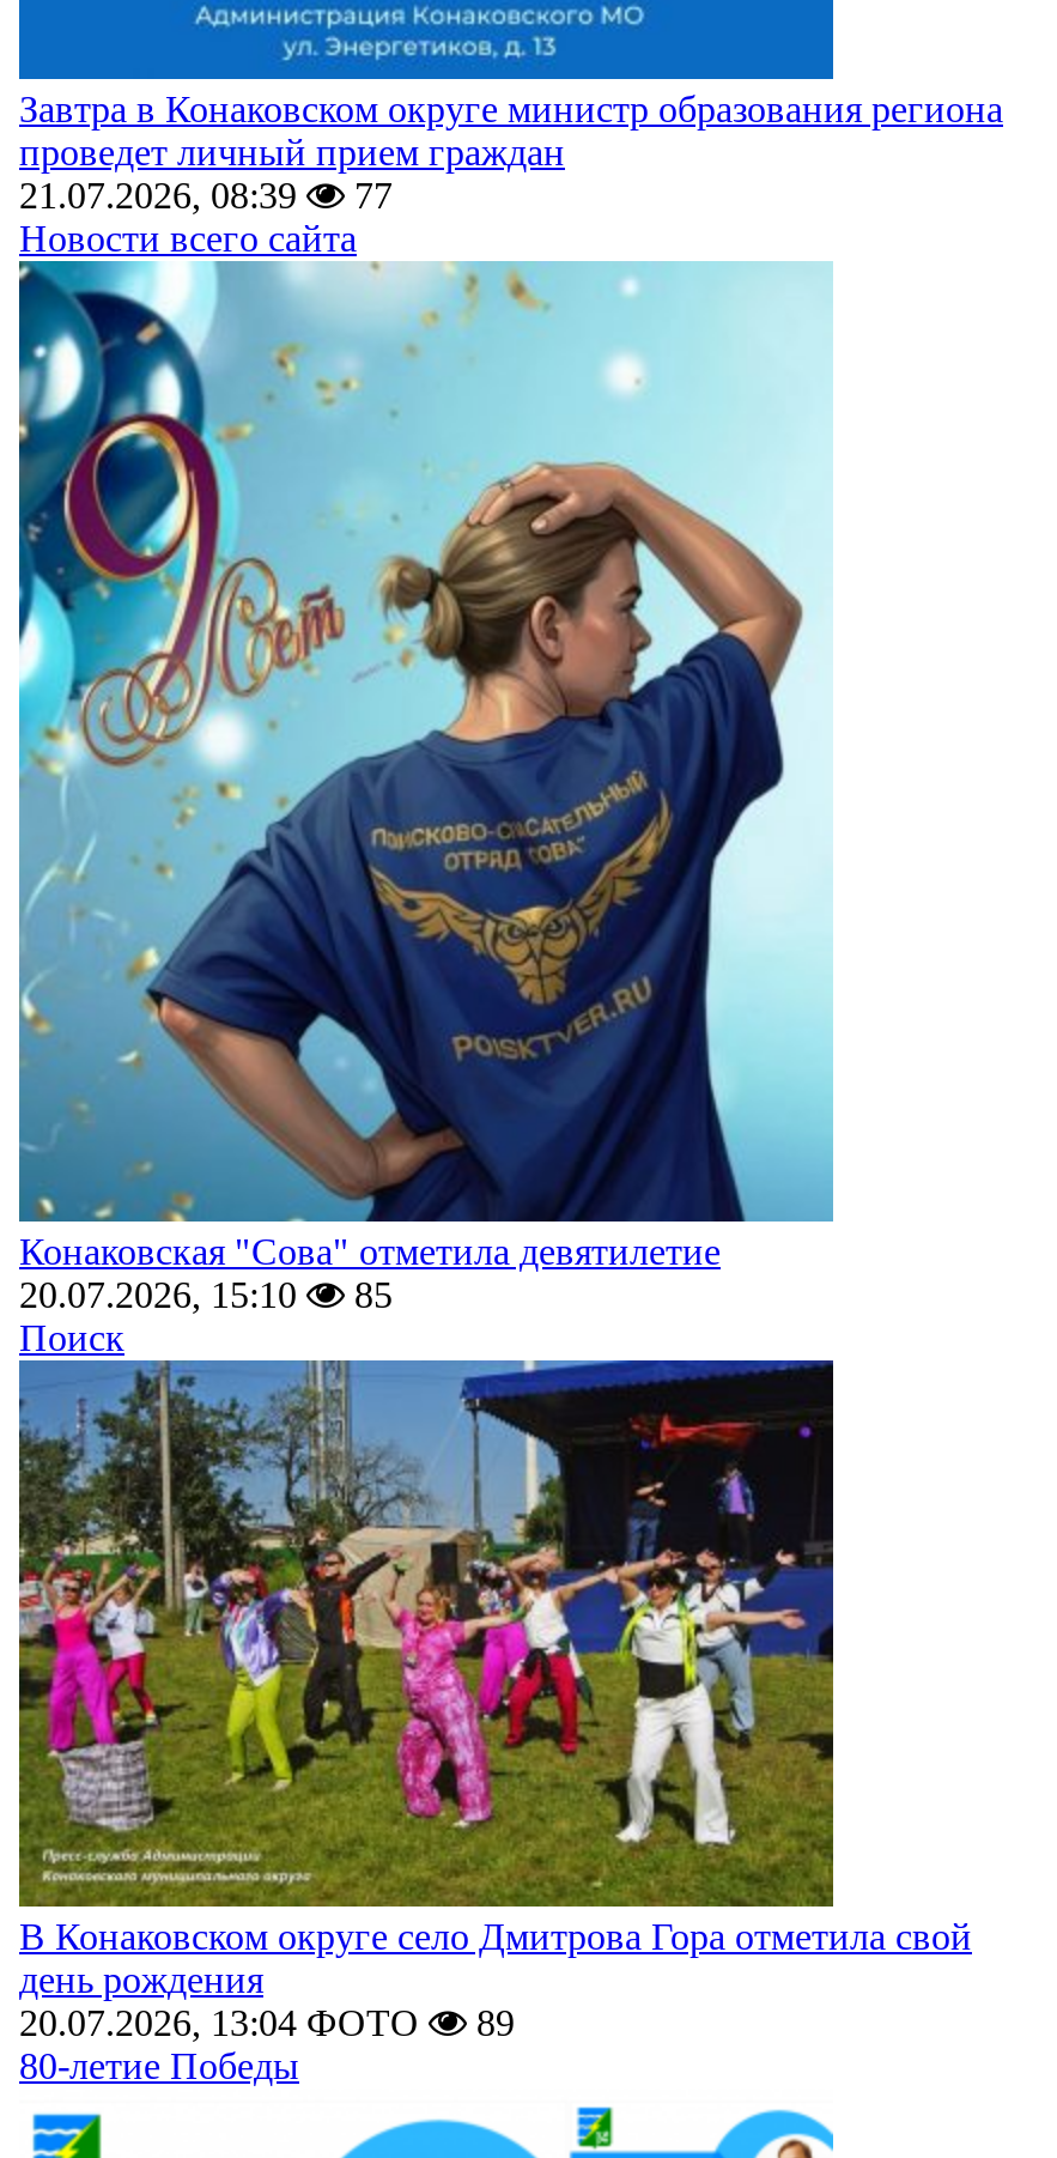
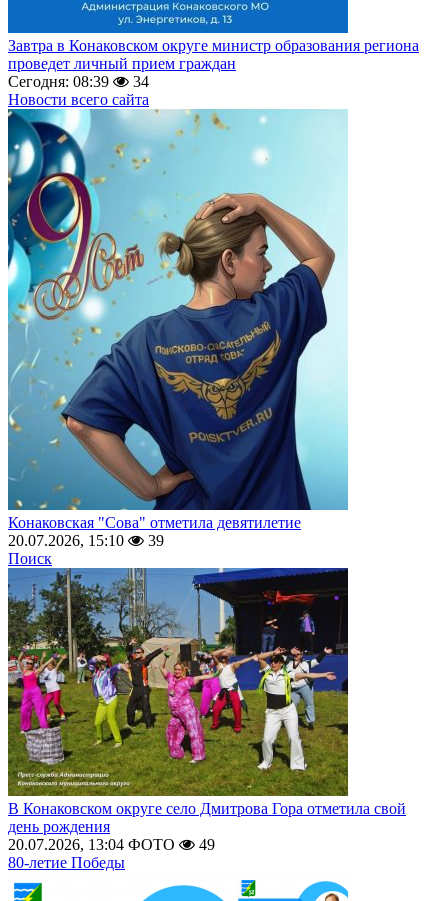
[19,175,393,216] 21.07.2026, 08:39 | 77 -> [8,73,149,90] Сегодня: 08:39 | 34
[19,1274,393,1315] 20.07.2026, 15:10 85 -> [8,532,164,549] 20.07.2026, 15:10 39
[19,2002,515,2043] 20.07.2026, 13:04 ФОТО 89 -> [8,836,215,853] 20.07.2026, 13:04 ФОТО 49

